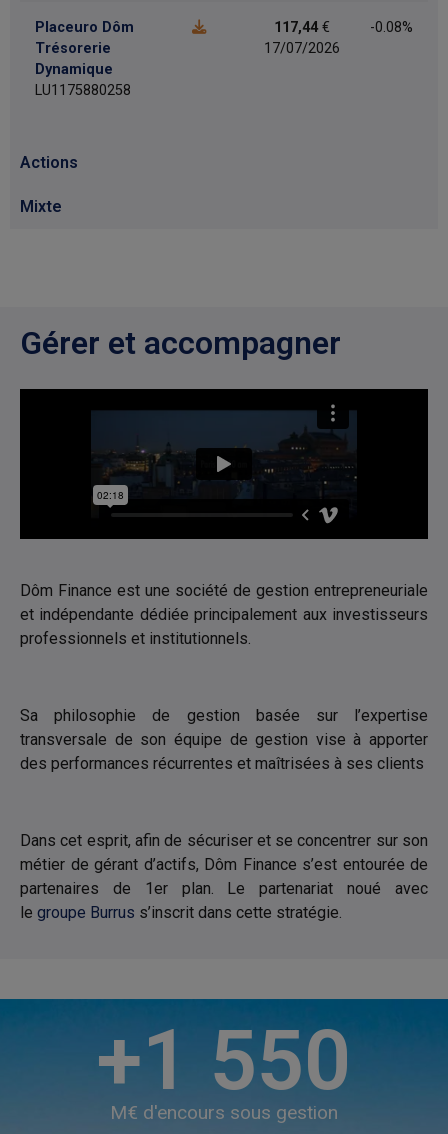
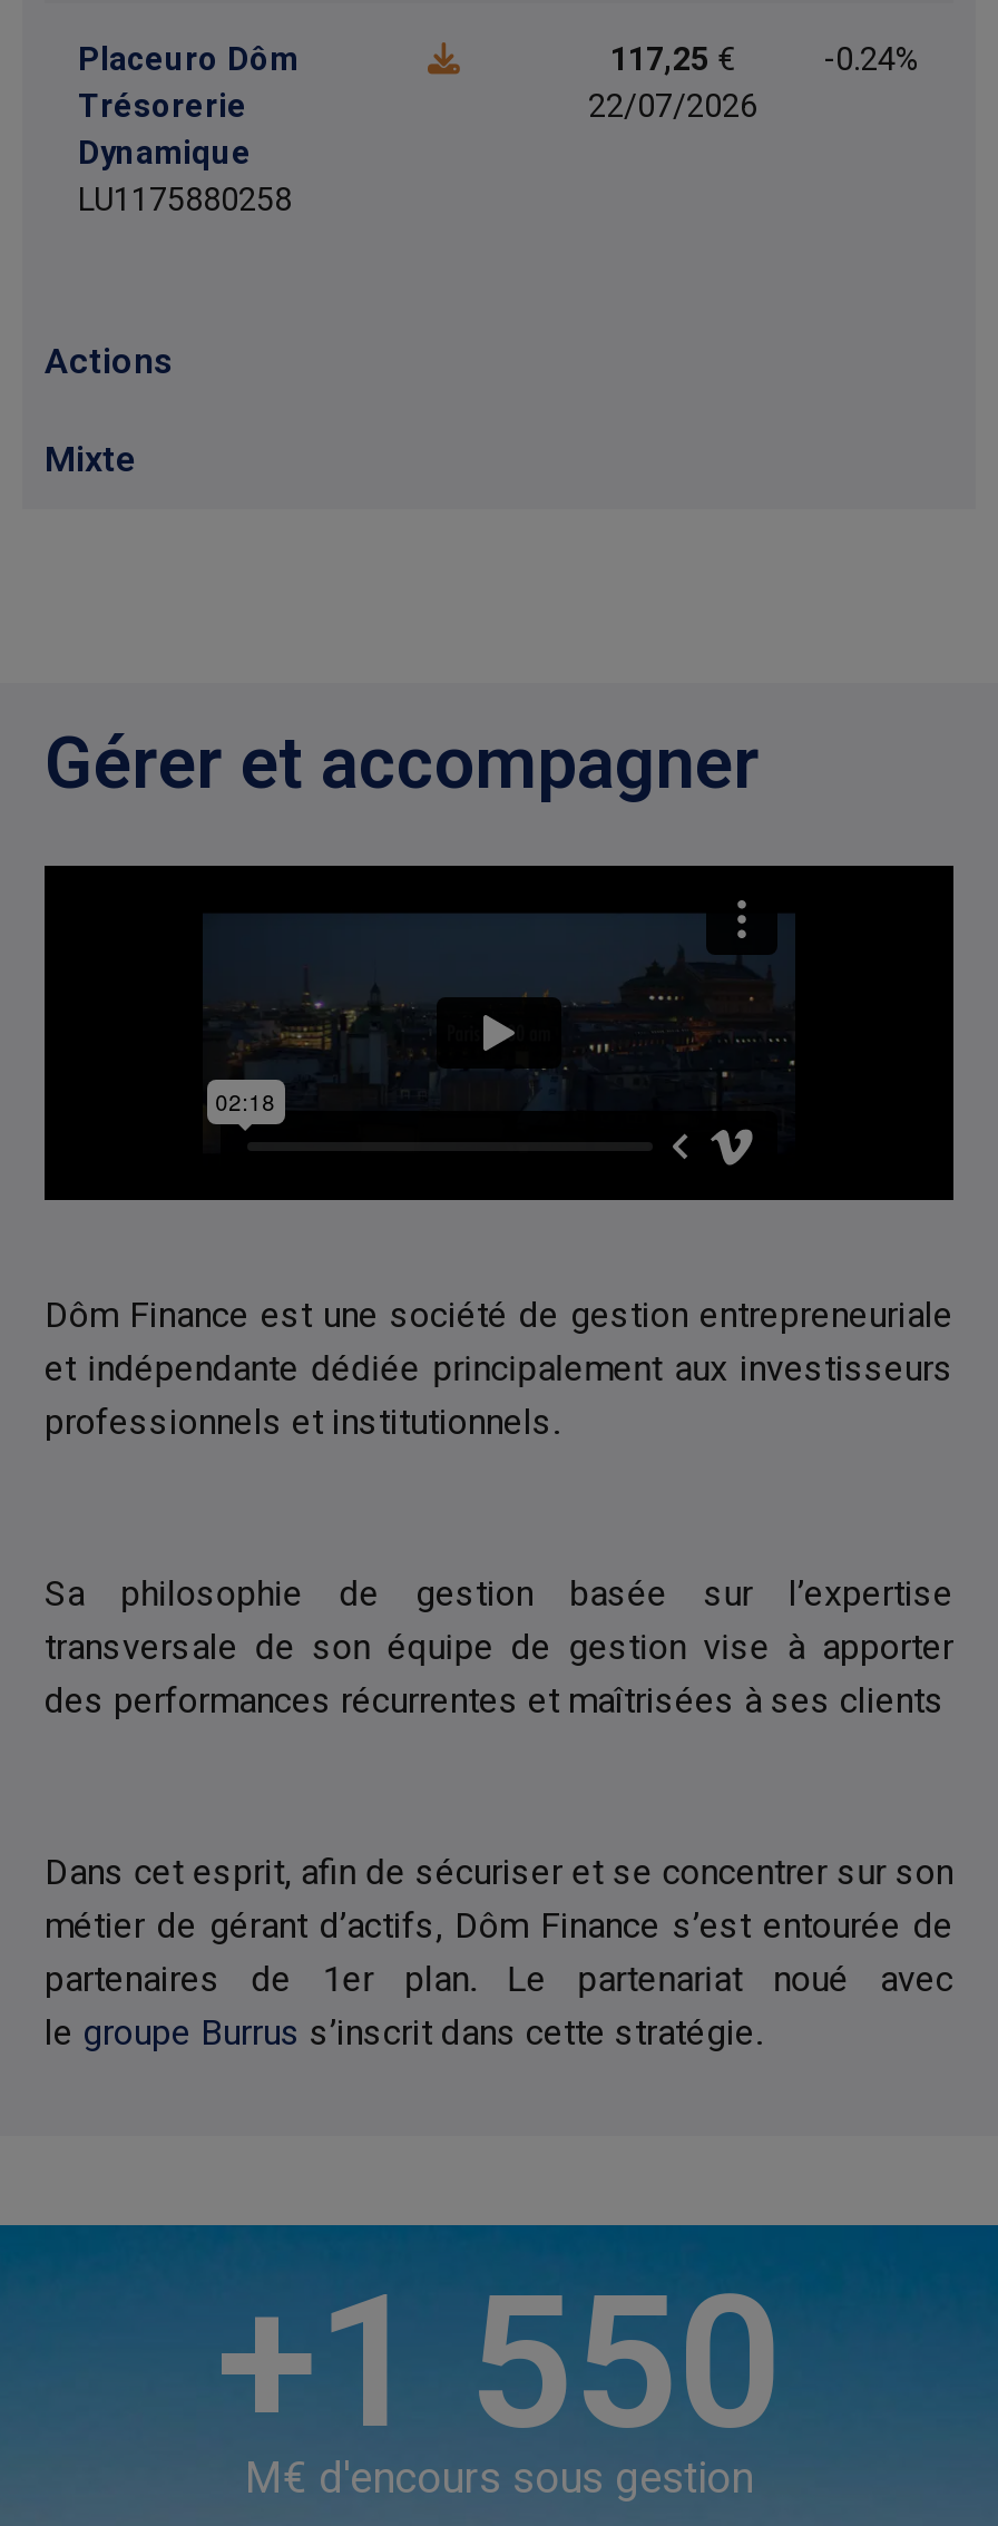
[274,19,330,36] 117,44 € -> [610,42,735,80] 117,25 €
[370,19,413,36] -0.08% -> [824,42,920,80] -0.24%
[264,40,340,57] 17/07/2026 -> [588,89,757,127] 22/07/2026

